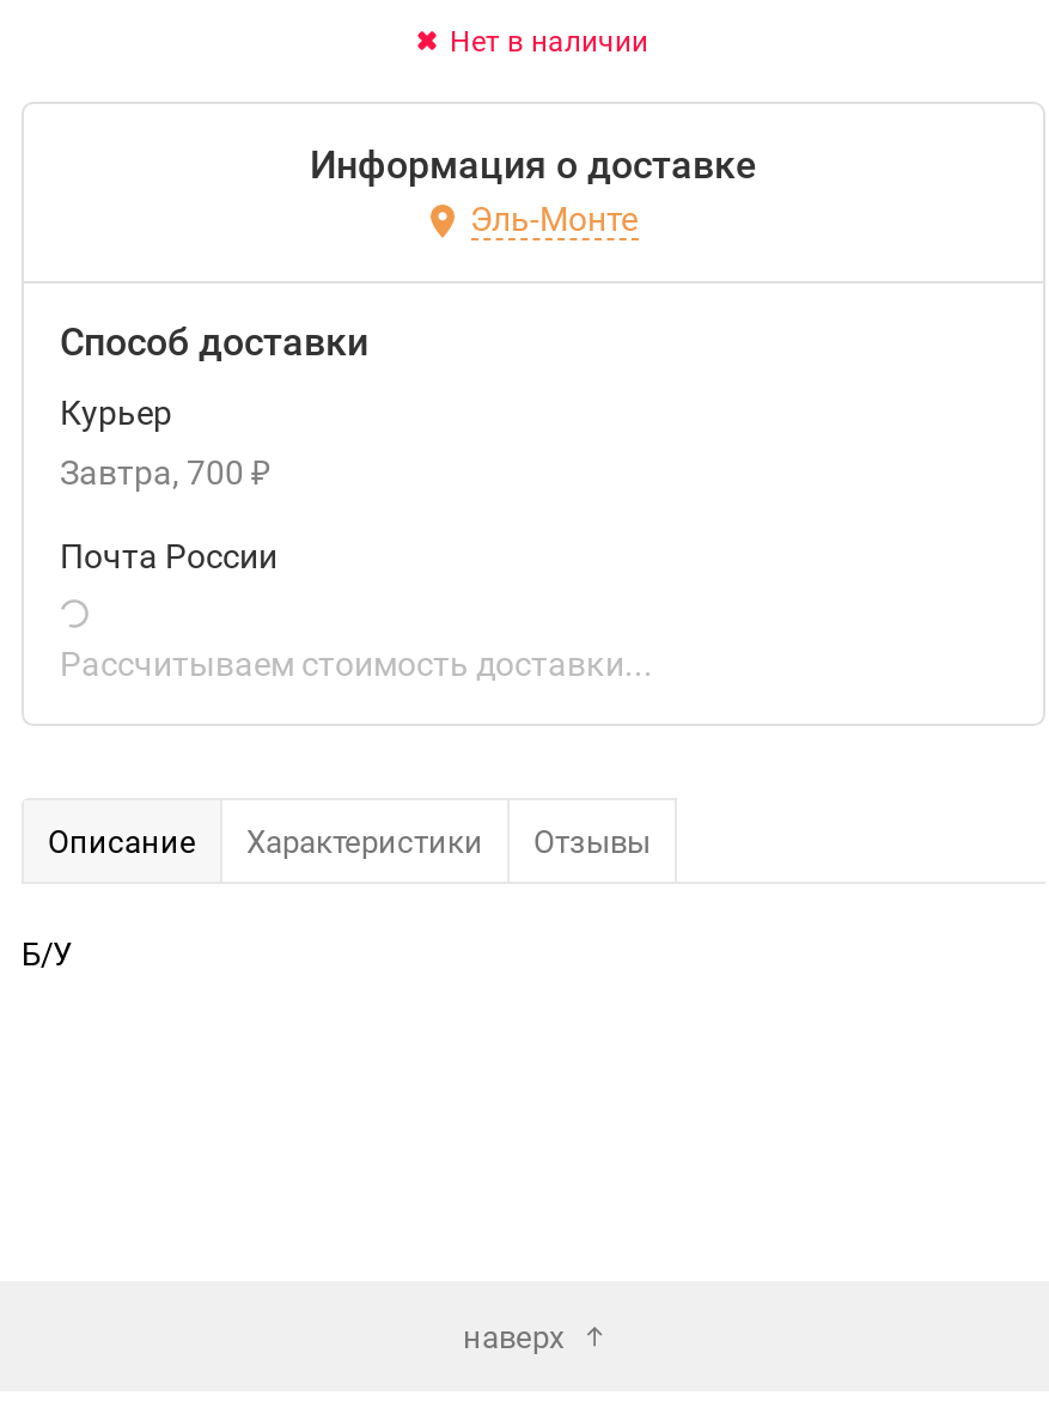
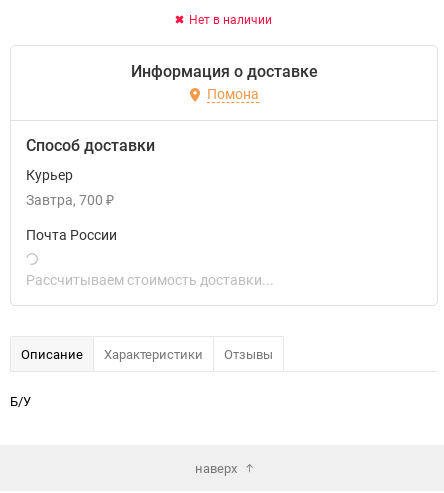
[470,200,638,239] Эль-Монте -> [206,86,258,102] Помона

